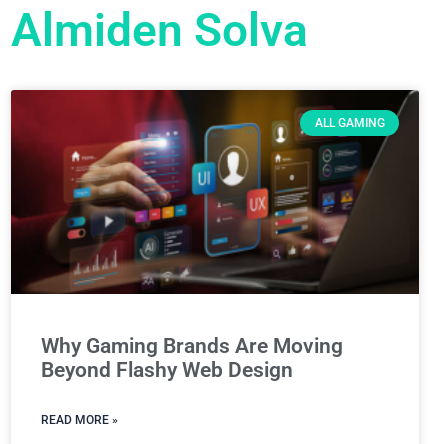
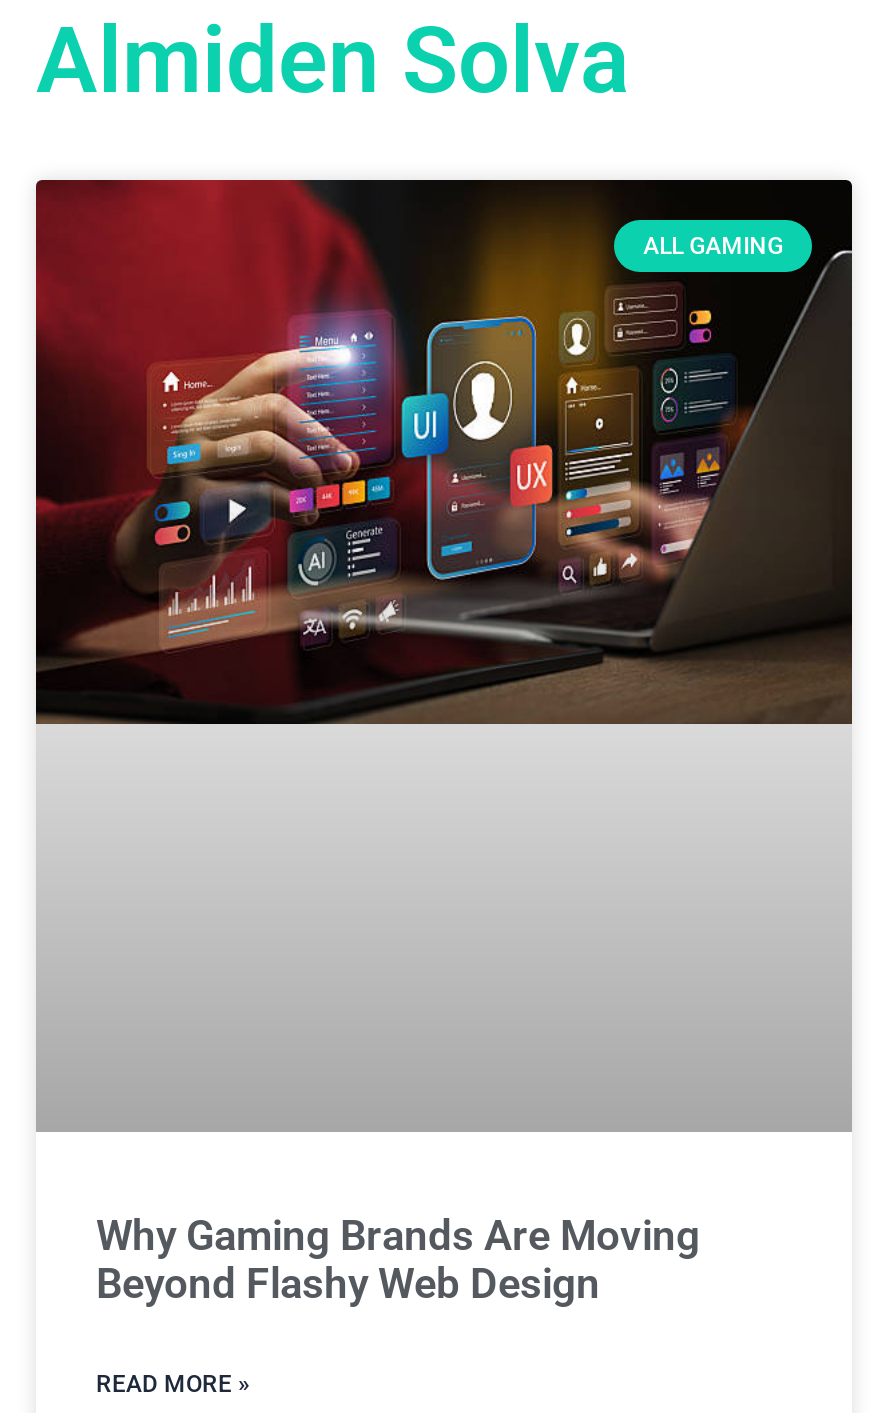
[11,89,419,295] [image] -> [34,178,854,1132] [image]

